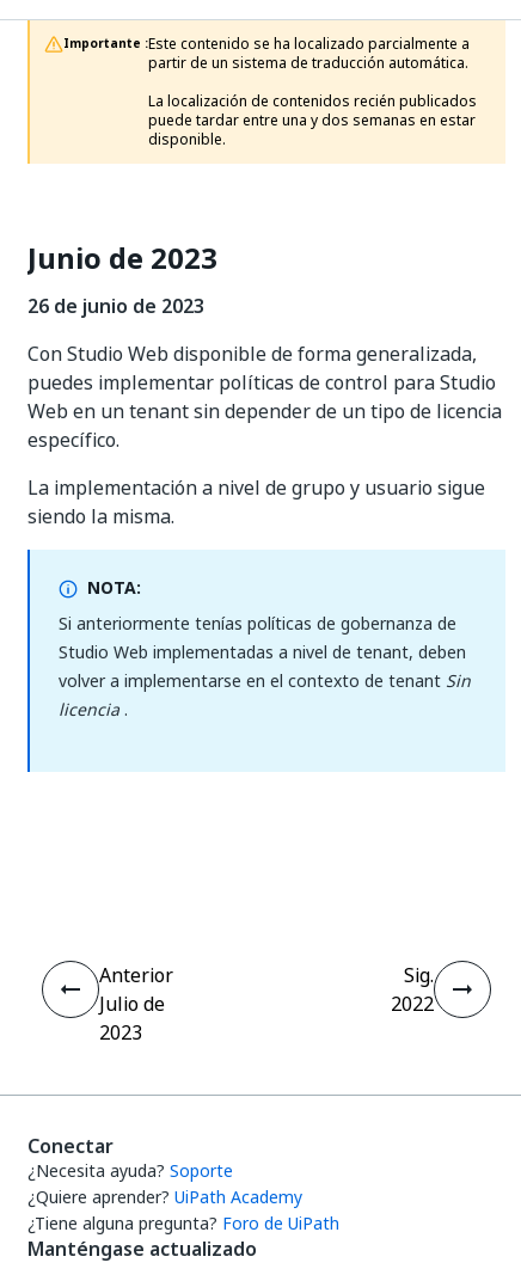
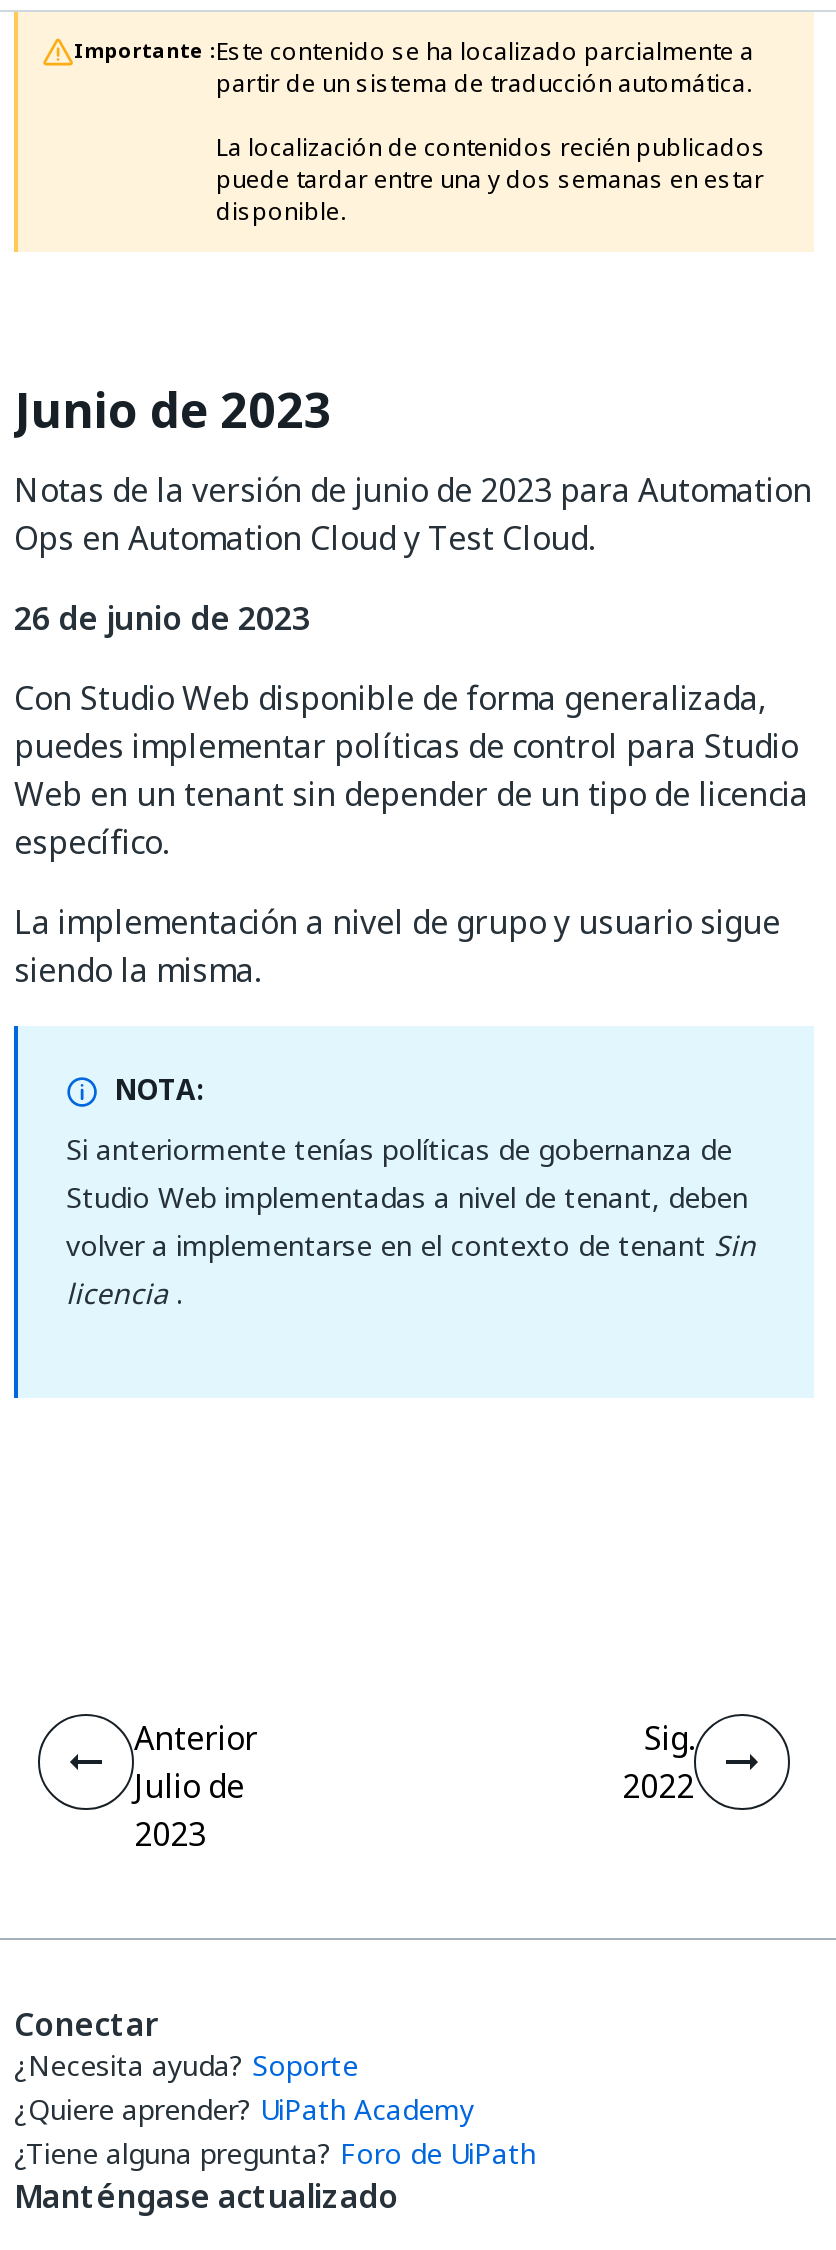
none -> [14,466,812,562] Notas de la versión de junio de 2023 para Automation | Ops en Automation Cloud y Test Cloud.

